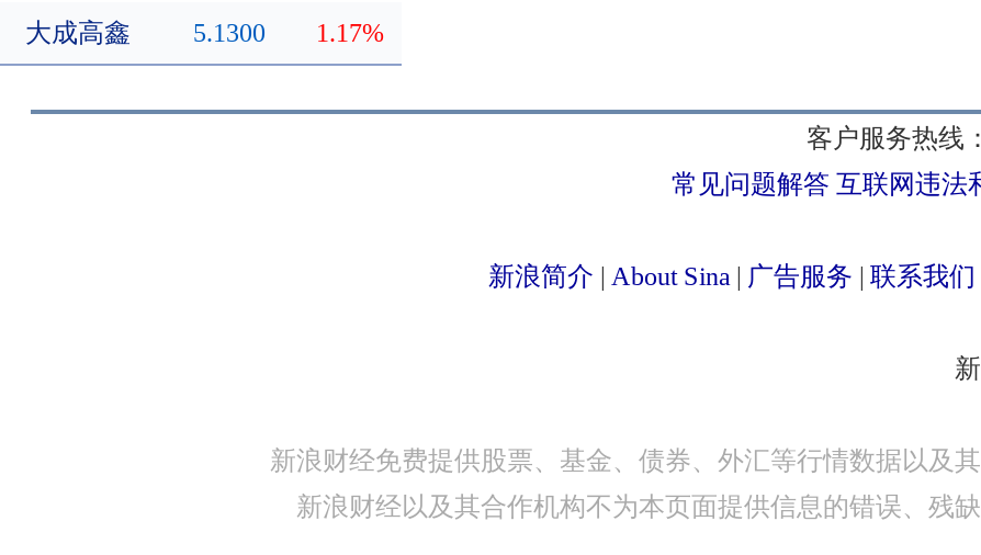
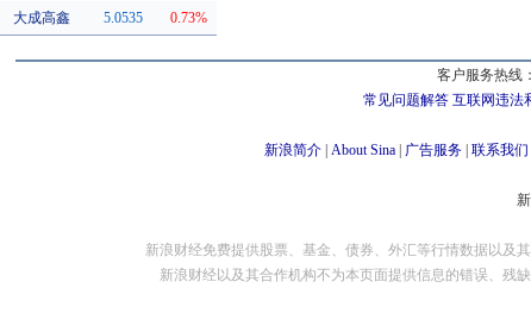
[193,18,266,48] 5.1300 -> [104,10,143,26] 5.0535
[316,18,384,48] 1.17% -> [170,10,207,26] 0.73%

